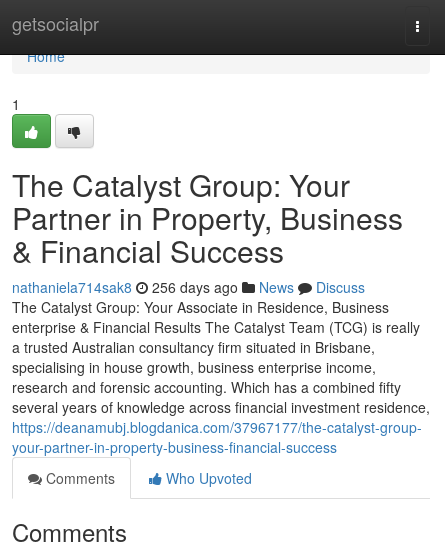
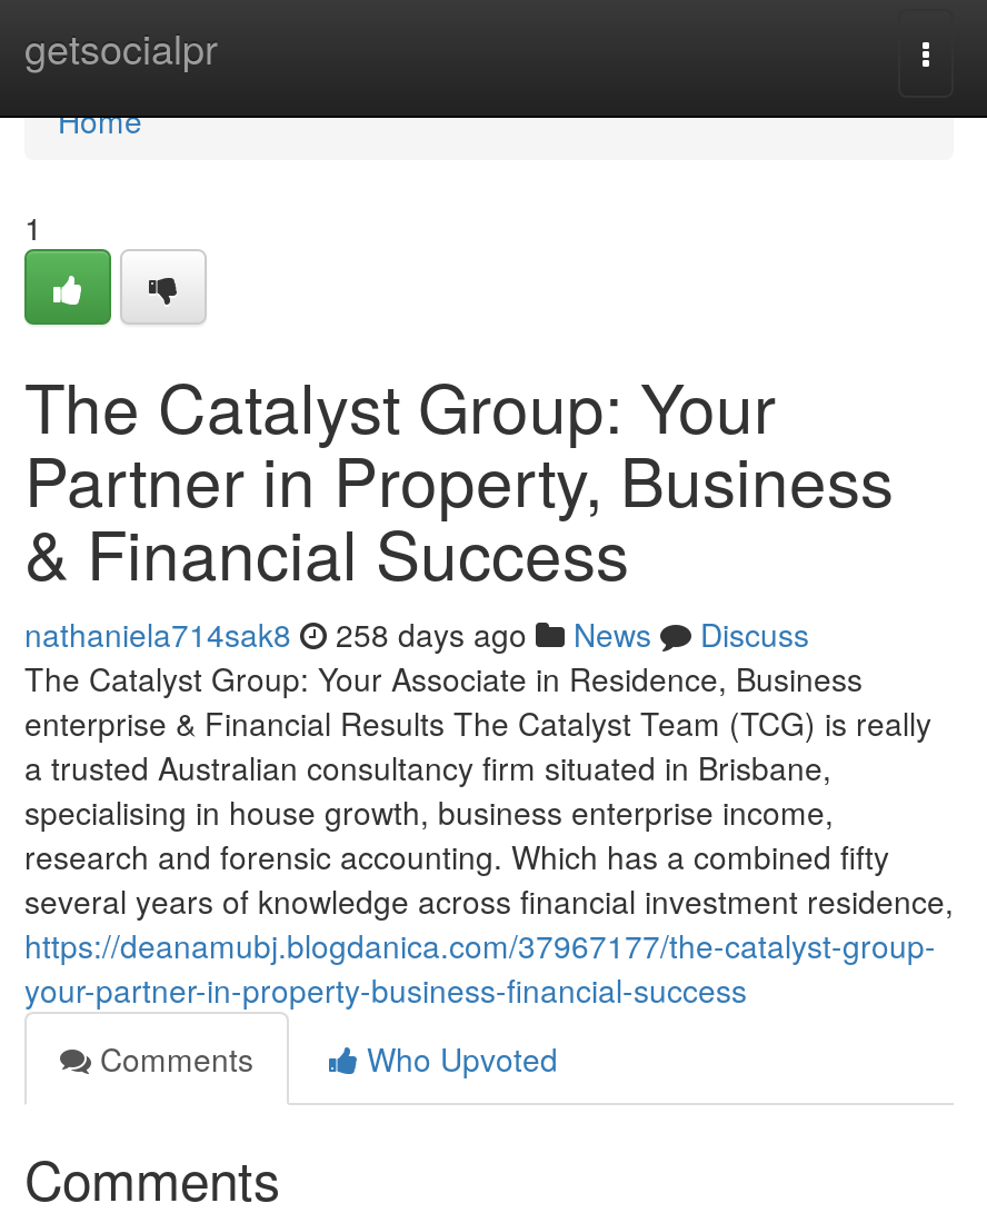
[12,277,365,297] nathaniela714sak8 256 days ago News Discuss -> [24,611,809,656] nathaniela714sak8 258 days ago News Discuss

